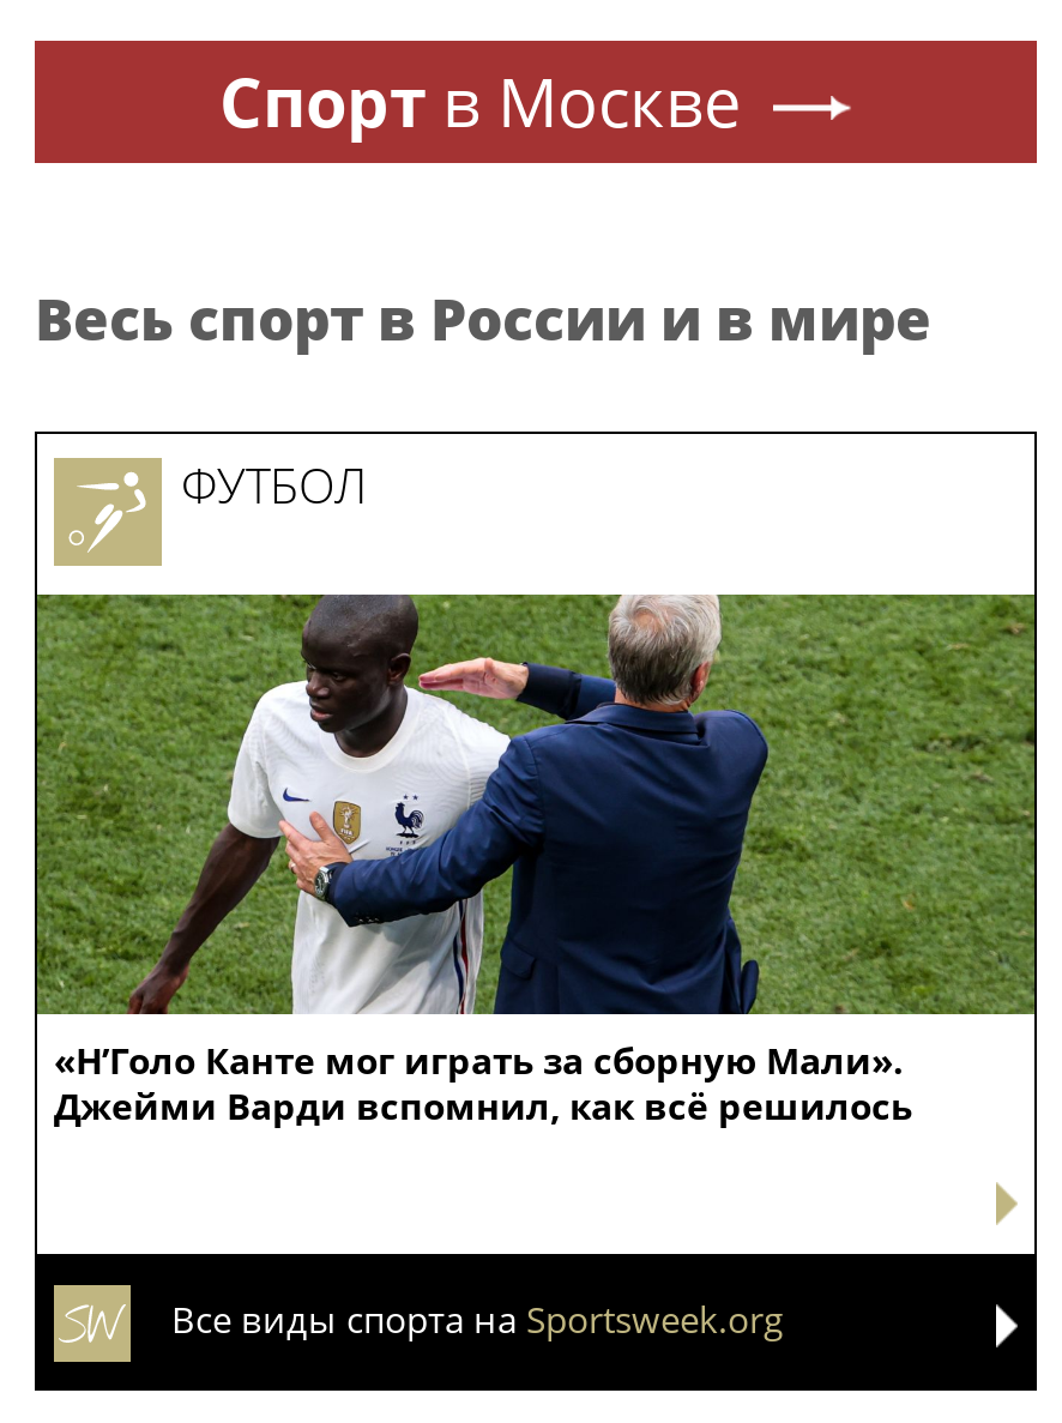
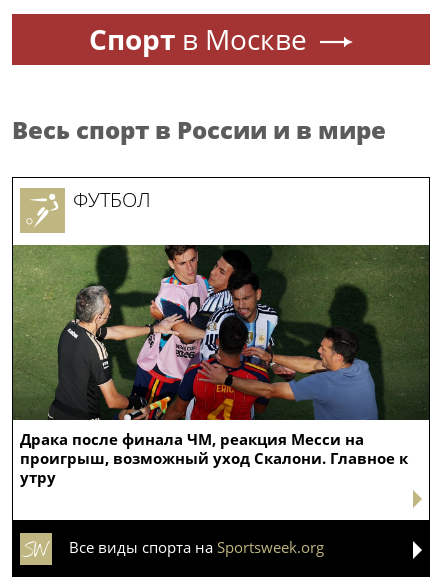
[37,592,1037,1130] [image] | «Н’Голо Канте мог играть за сборную Мали». | Джейми Варди вспомнил, как всё решилось -> [13,244,429,487] [image] | Драка после финала ЧМ, реакция Месси на | проигрыш, возможный уход Скалони. Главное к | утру

